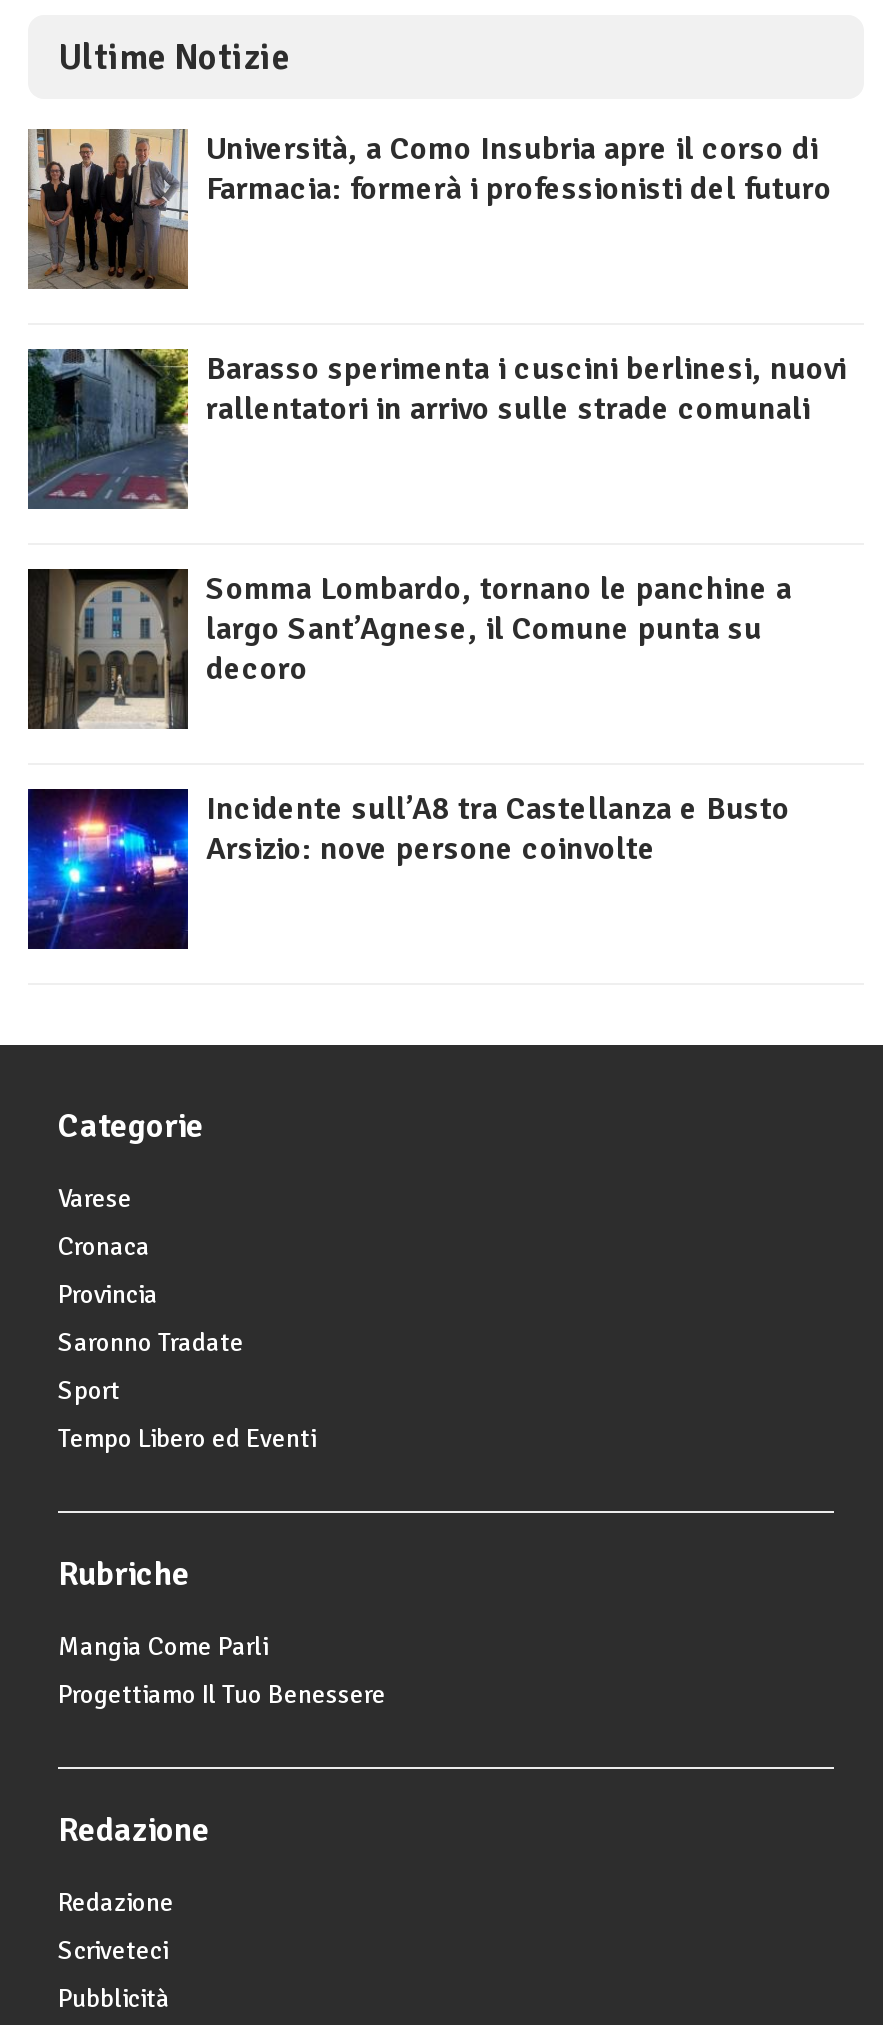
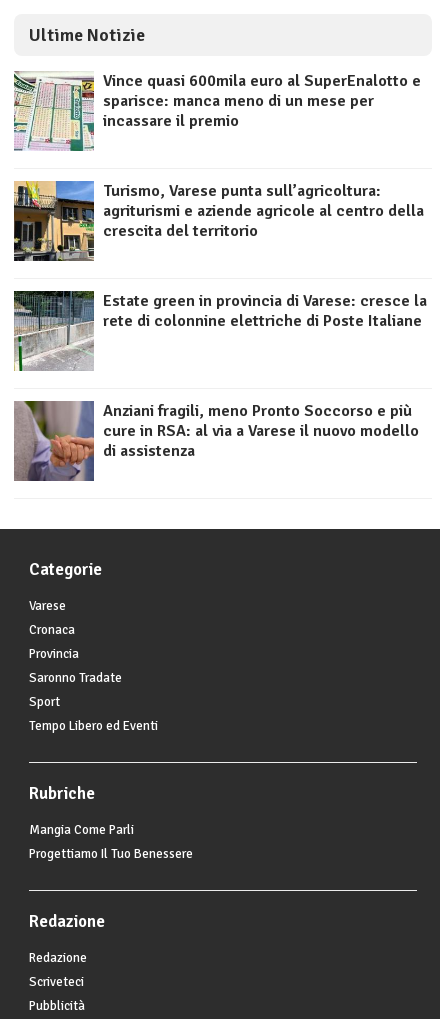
[28,129,832,291] [image] | Università, a Como Insubria apre il corso di | Farmacia: formerà i professionisti del futuro -> [14,71,421,151] [image] | Vince quasi 600mila euro al SuperEnalotto e | sparisce: manca meno di un mese per | incassare il premio
[26,347,848,509] [image] | Barasso sperimenta i cuscini berlinesi, nuovi | rallentatori in arrivo sulle strade comunali -> [13,180,424,261] [image] | Turismo, Varese punta sull’agricoltura: | agriturismi e aziende agricole al centro della | crescita del territorio
[26,569,792,731] [image] | Somma Lombardo, tornano le panchine a | largo Sant’Agnese, il Comune punta su | decoro -> [13,290,427,372] [image] | Estate green in provincia di Varese: cresce la | rete di colonnine elettriche di Poste Italiane
[26,787,790,951] [image] | Incidente sull’A8 tra Castellanza e Busto | Arsizio: nove persone coinvolte -> [13,400,419,482] [image] | Anziani fragili, meno Pronto Soccorso e più | cure in RSA: al via a Varese il nuovo modello | di assistenza

